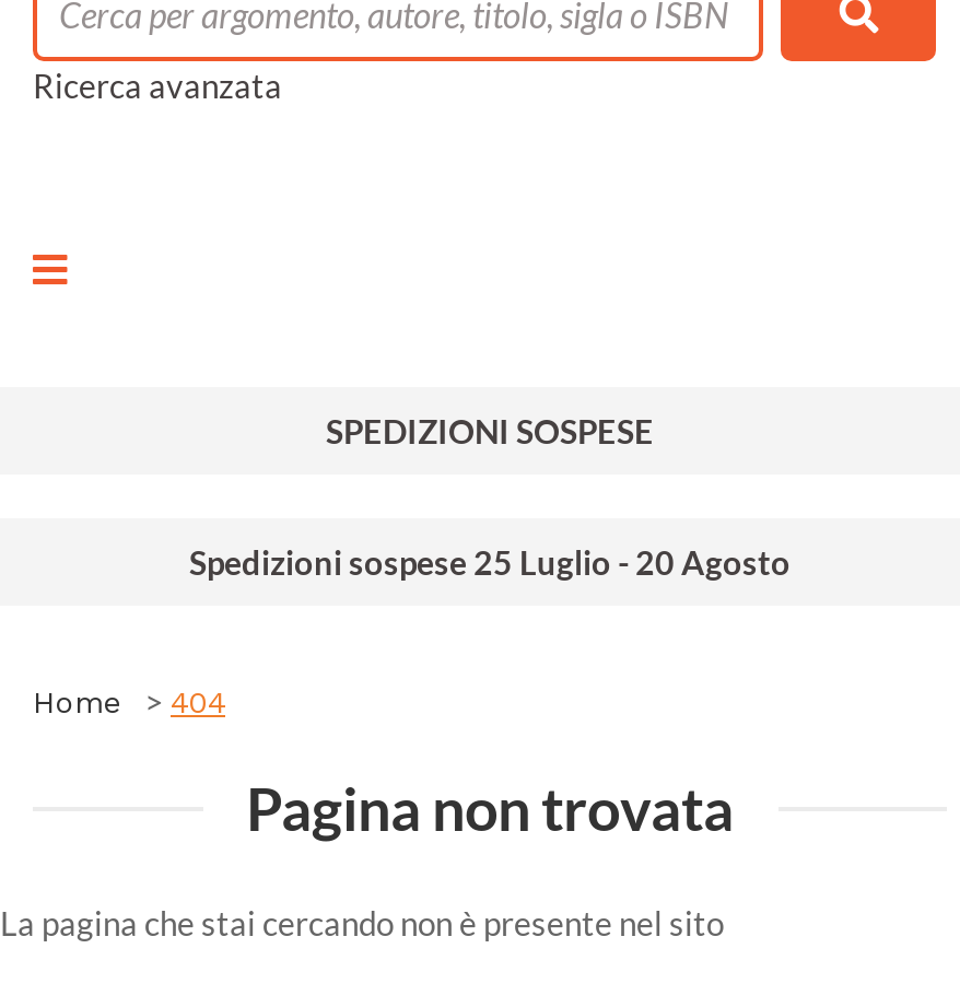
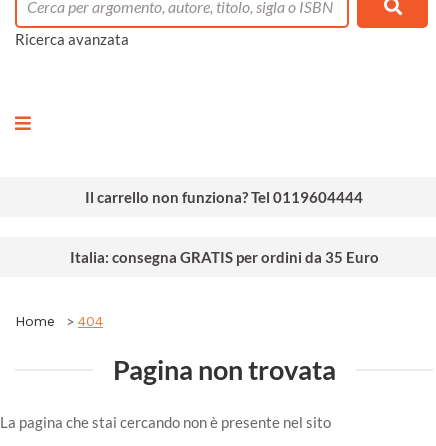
[326,411,654,451] SPEDIZIONI SOSPESE -> [85,188,363,206] Il carrello non funziona? Tel 0119604444
[189,543,791,582] Spedizioni sospese 25 Luglio - 20 Agosto -> [69,248,378,266] Italia: consegna GRATIS per ordini da 35 Euro

